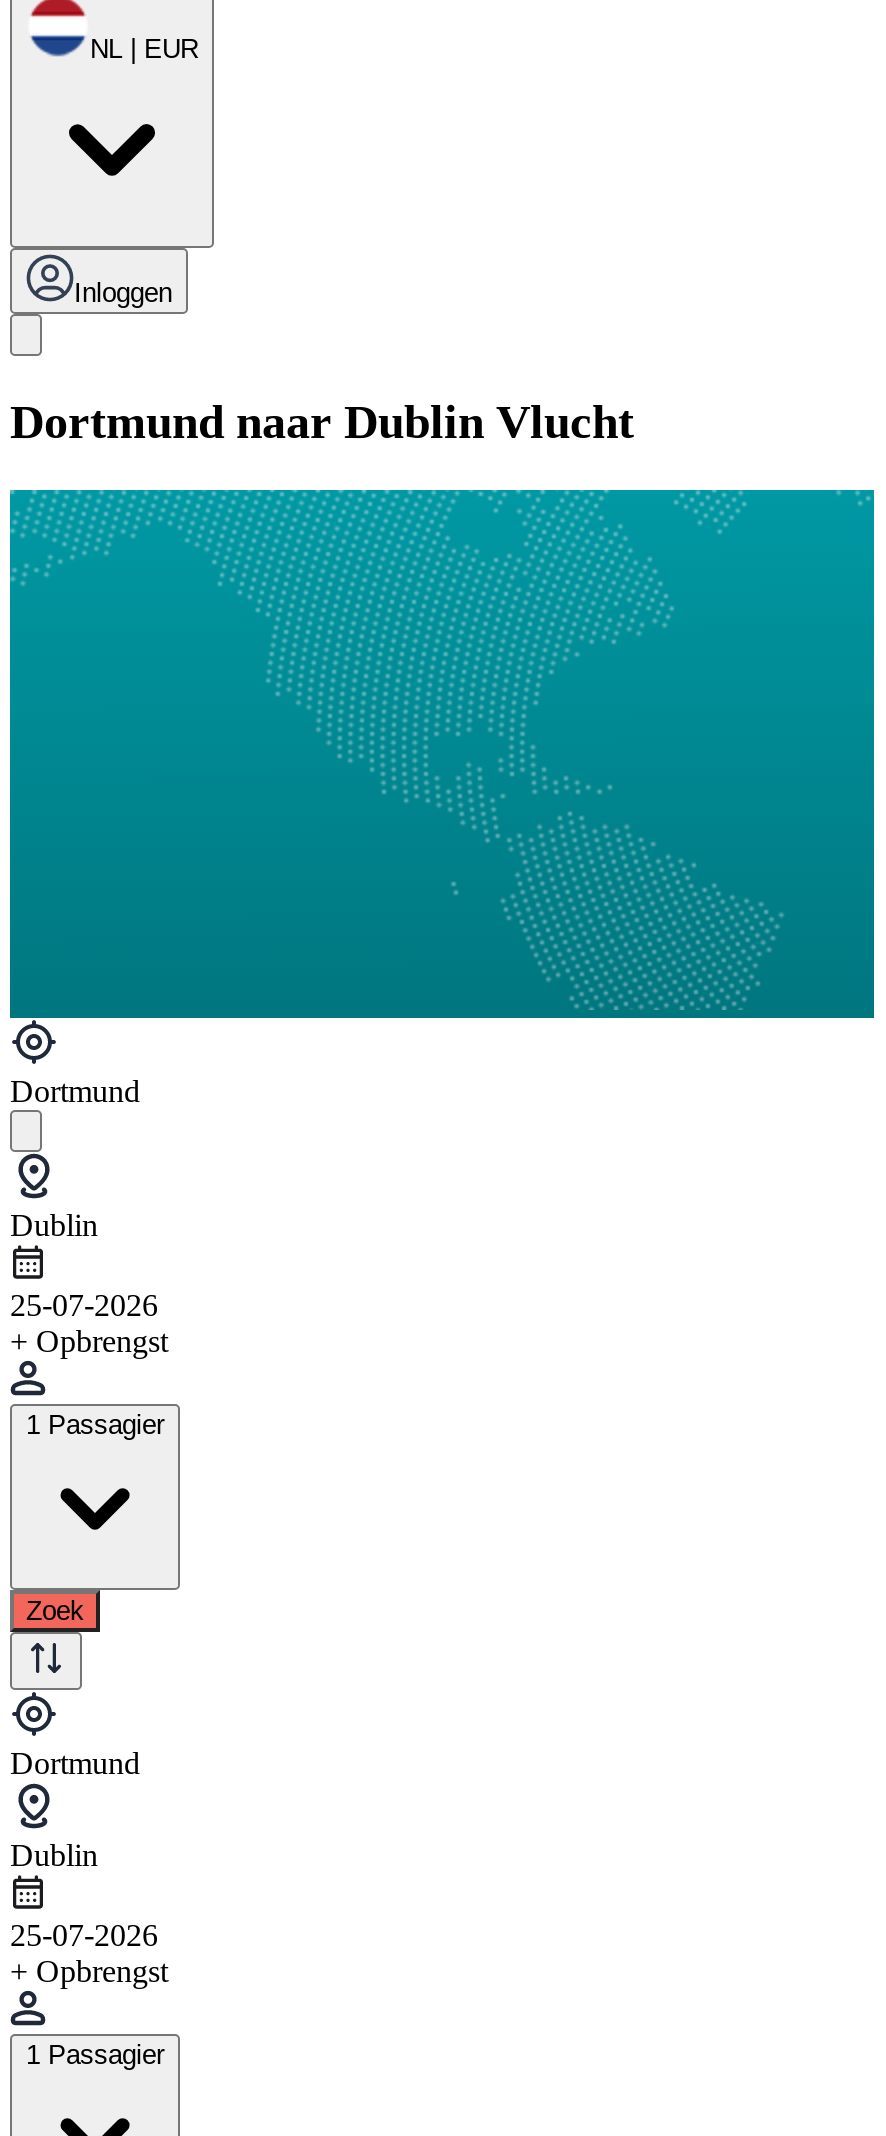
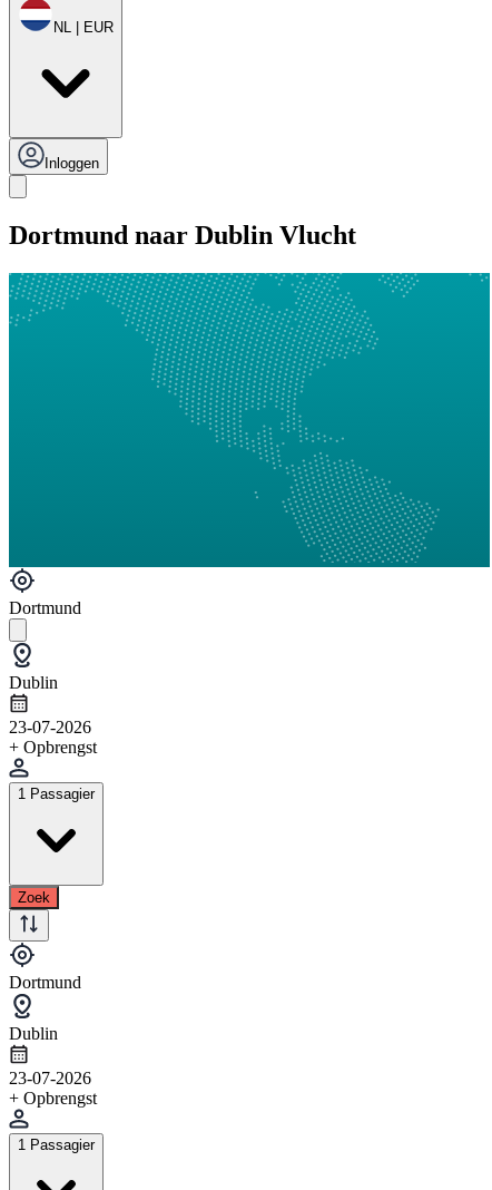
[10,1288,158,1322] 25-07-2026 -> [9,717,91,736] 23-07-2026
[10,1918,158,1952] 25-07-2026 -> [9,1068,91,1087] 23-07-2026

